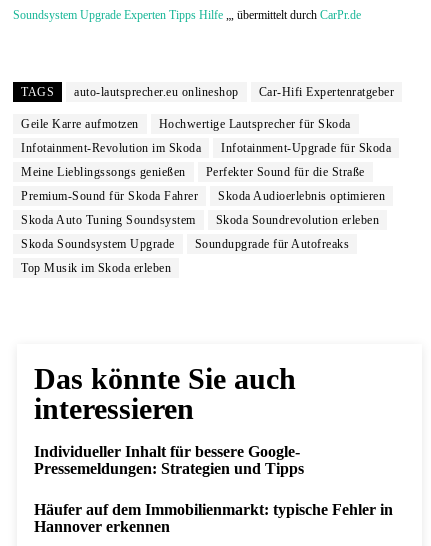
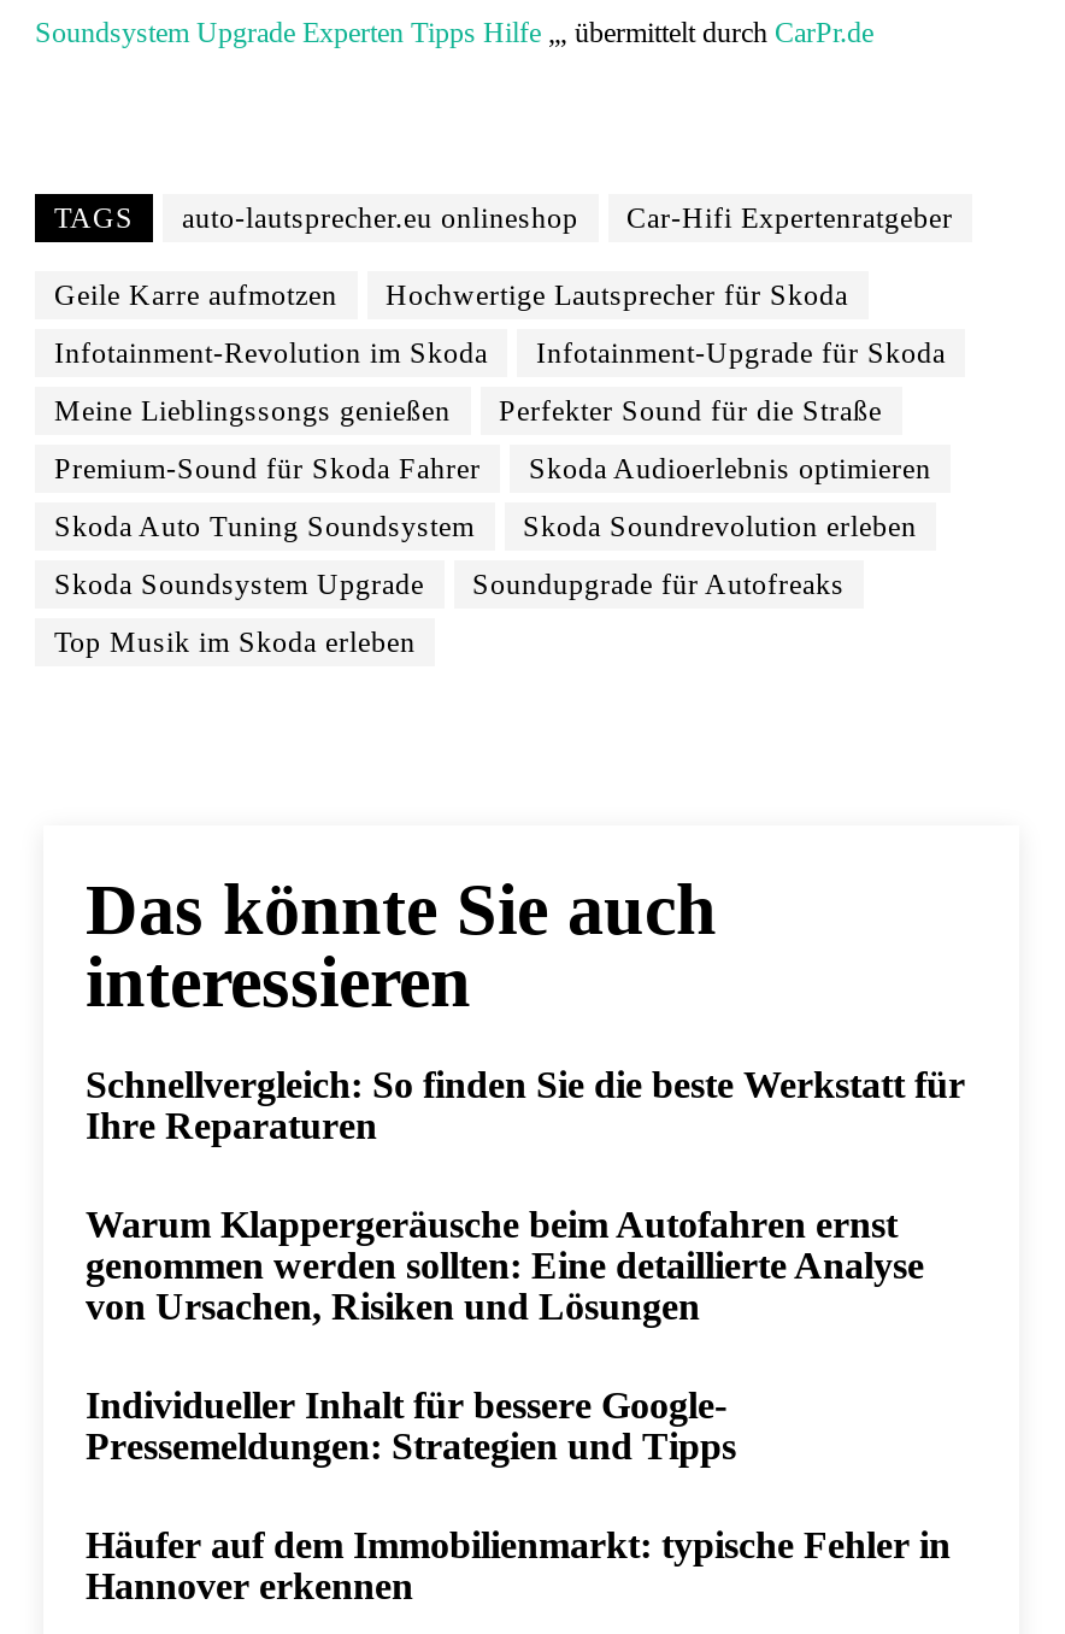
none -> [86,1064,965,1327] Schnellvergleich: So finden Sie die beste Werkstatt für | Ihre Reparaturen | Warum Klappergeräusche beim Autofahren ernst | genommen werden sollten: Eine detaillierte Analyse | von Ursachen, Risiken und Lösungen

